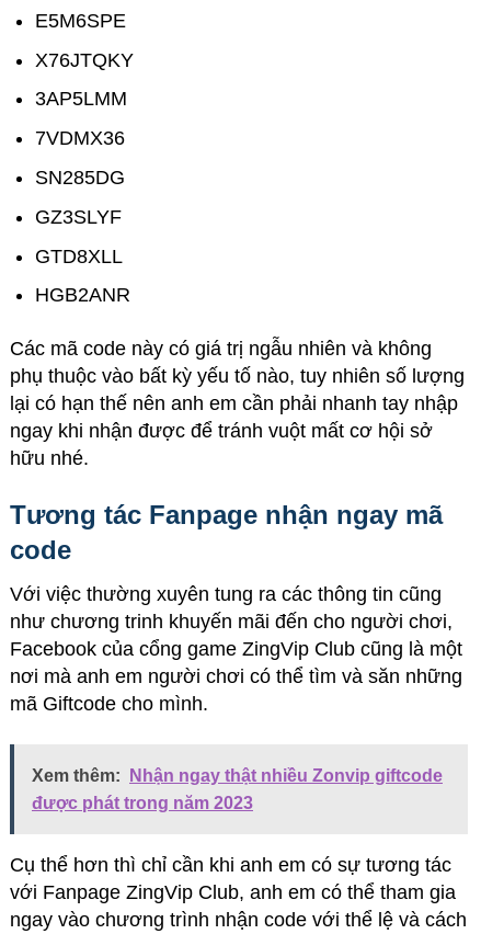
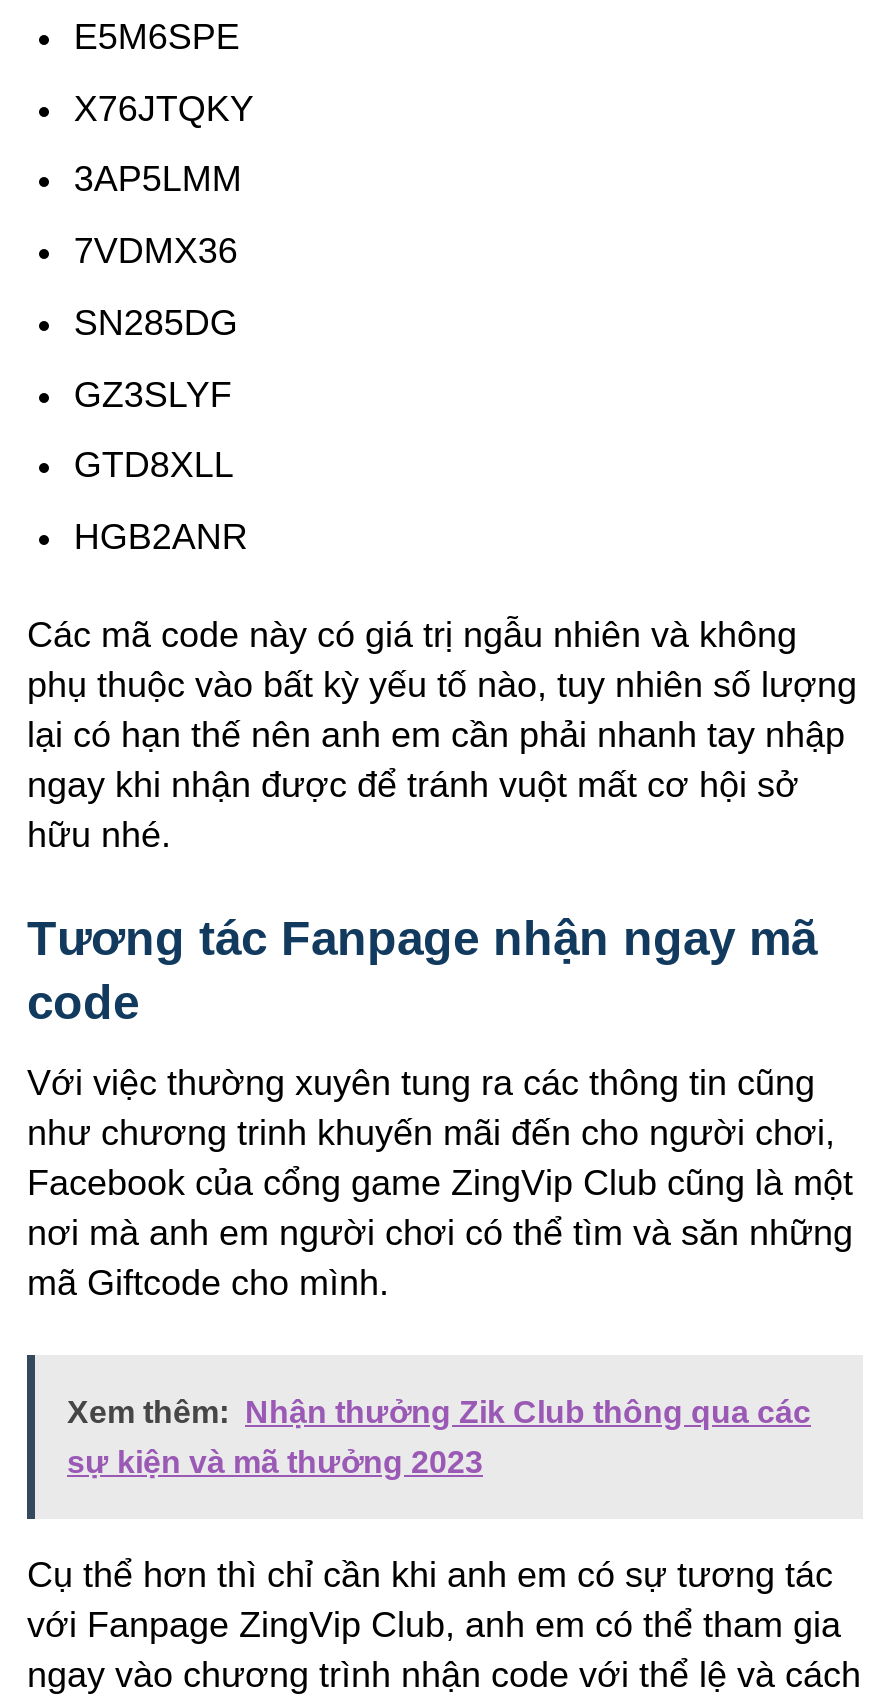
[32,766,443,784] Xem thêm: Nhận ngay thật nhiều Zonvip giftcode -> [67,1396,811,1430] Xem thêm: Nhận thưởng Zik Club thông qua các
[32,793,253,812] được phát trong năm 2023 -> [67,1446,483,1480] sự kiện và mã thưởng 2023

